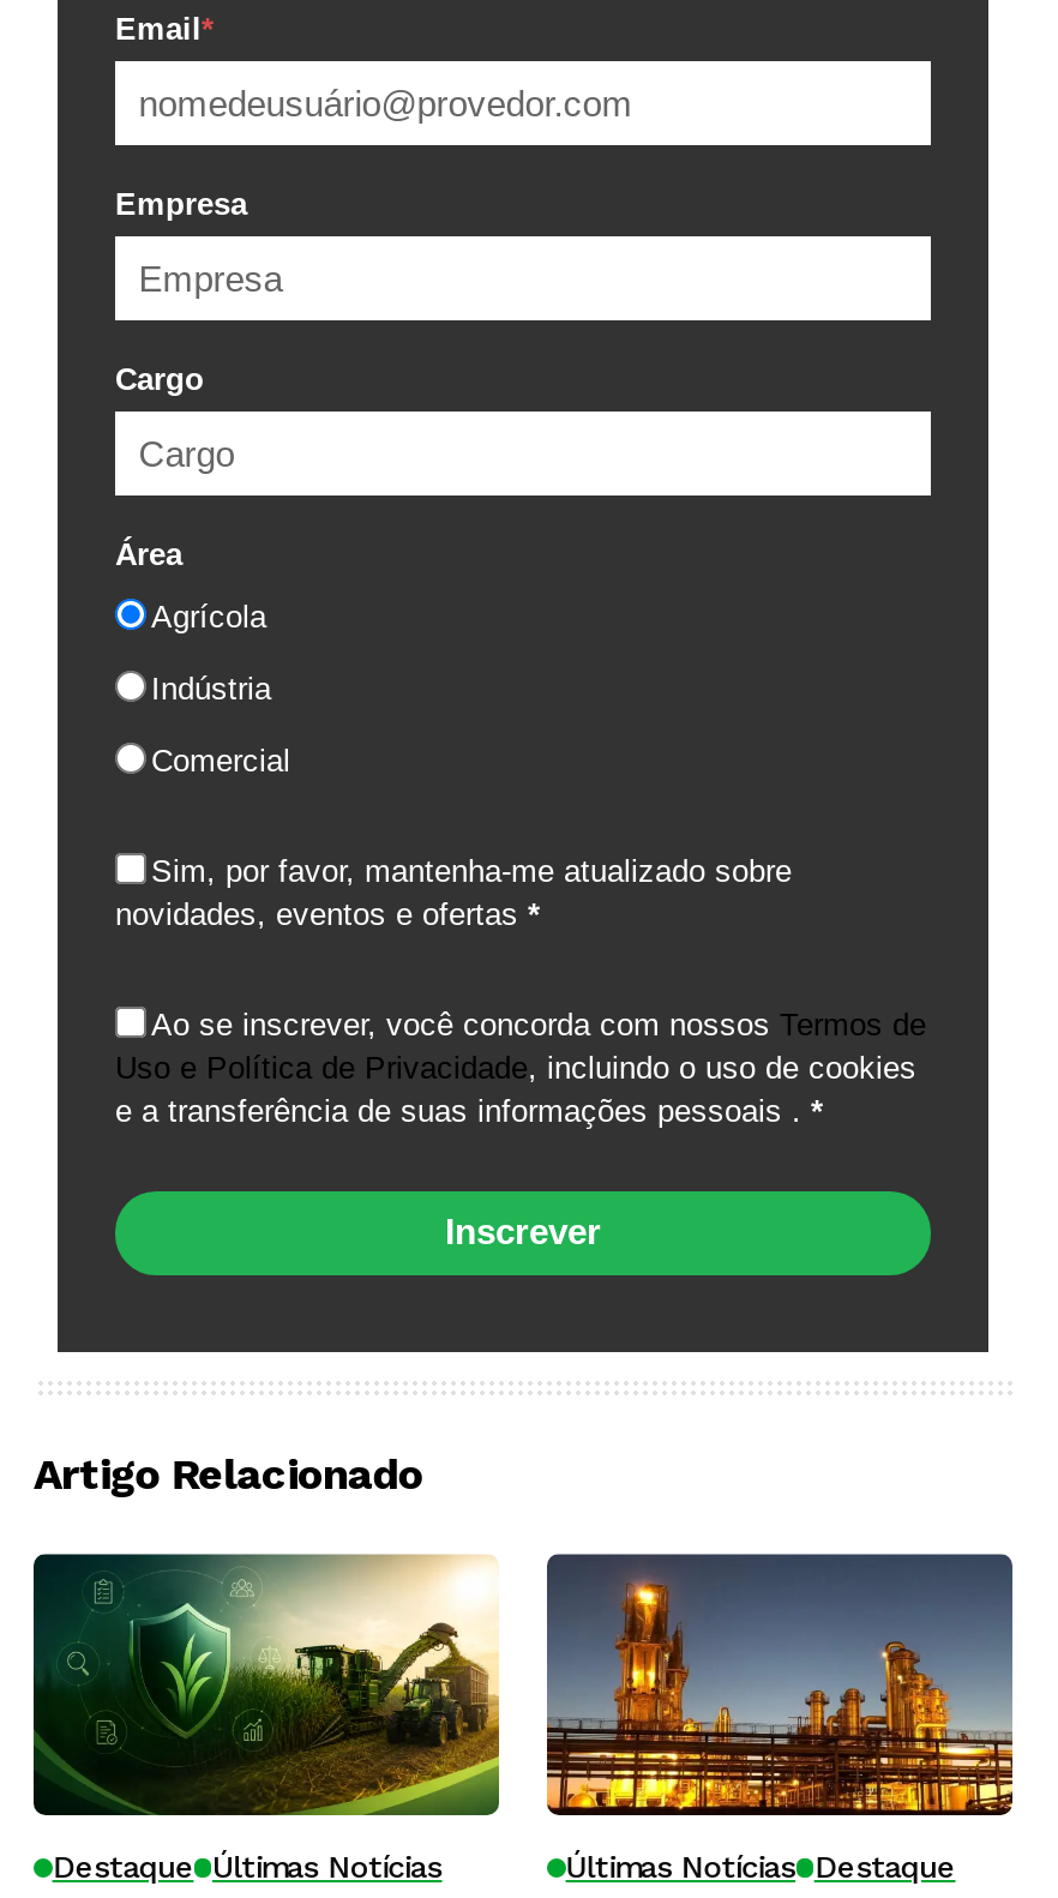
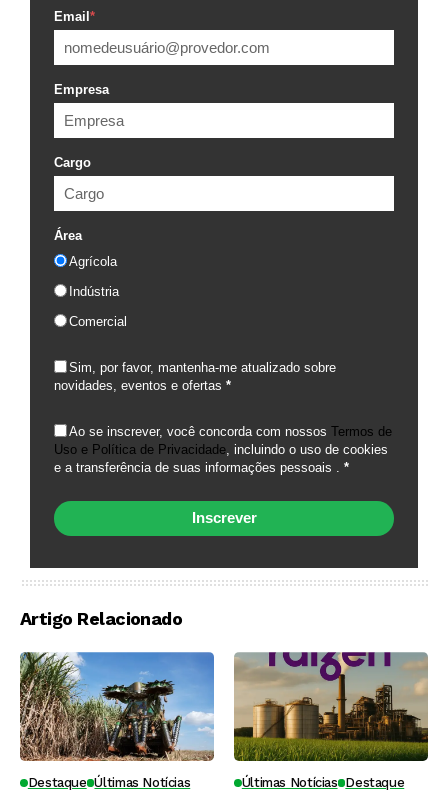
[31,1551,501,1818] [image] -> [19,651,215,762] [image]
[545,1554,1015,1815] [image] -> [233,652,429,762] [image]

